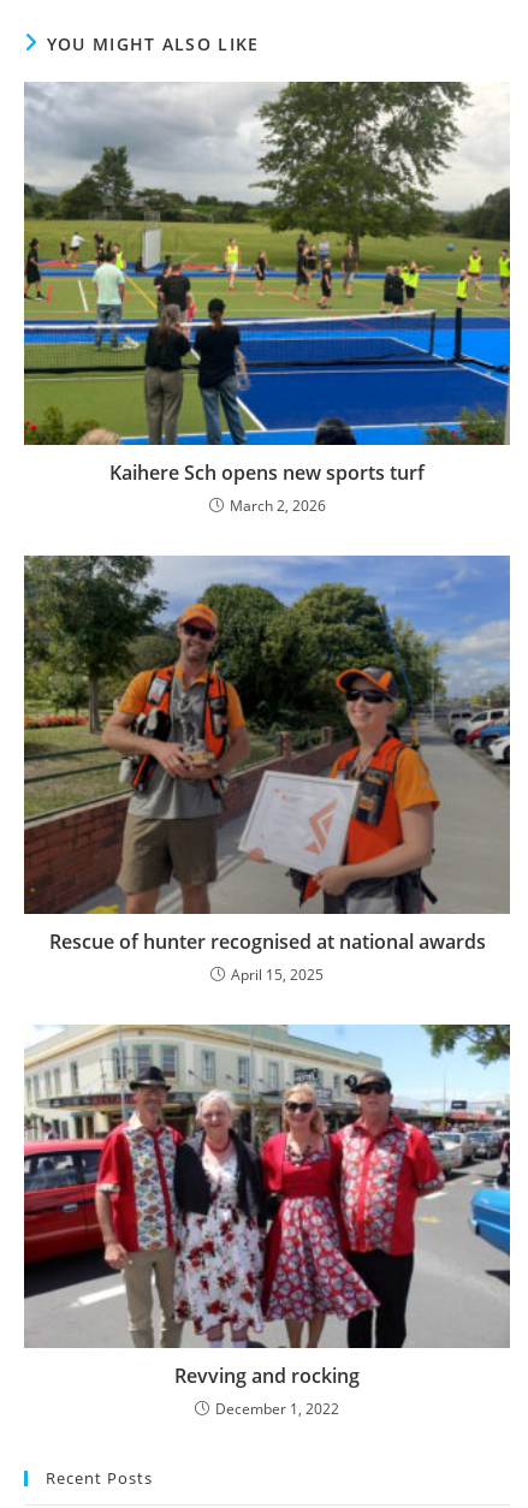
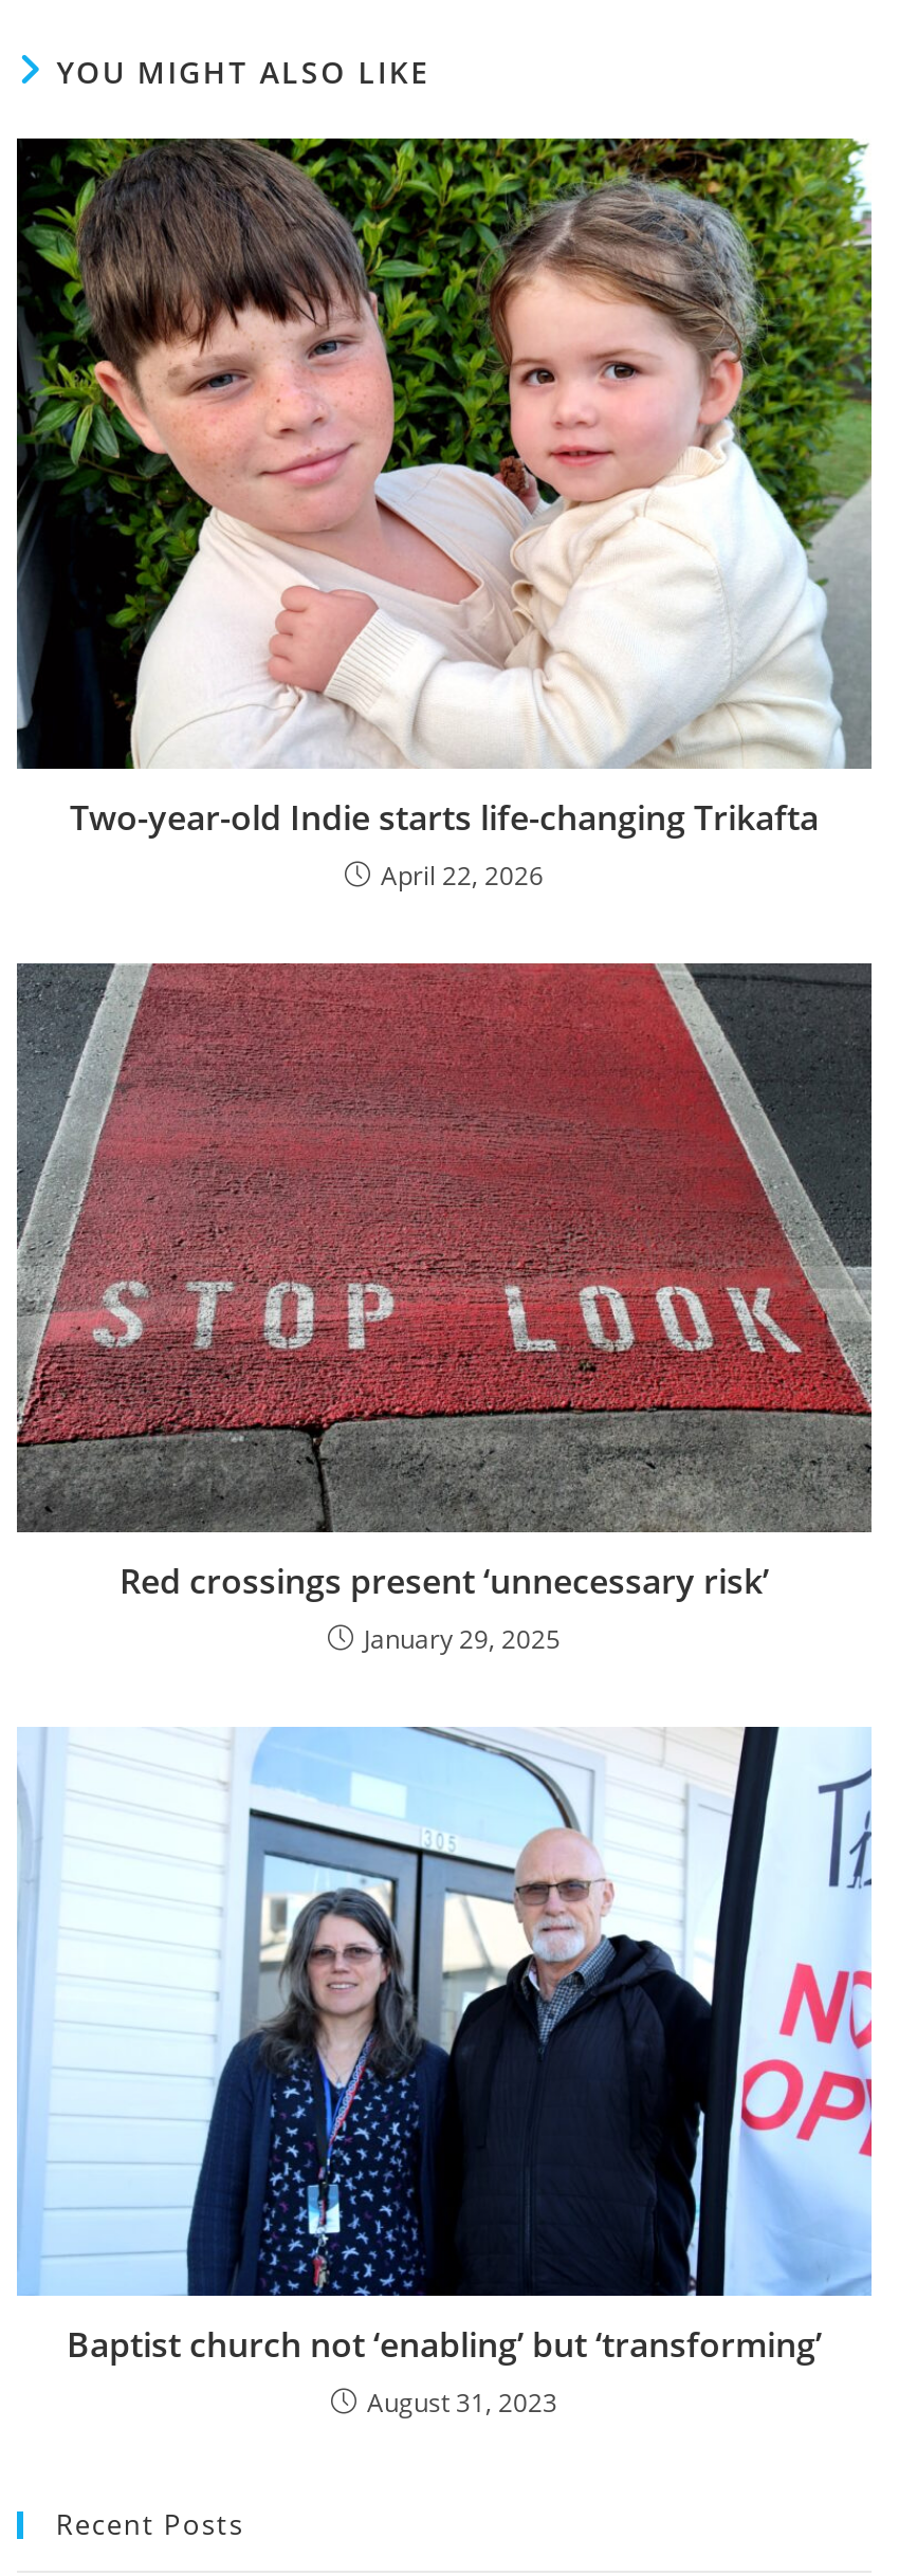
[23,82,511,516] [image] | Kaihere Sch opens new sports turf | March 2, 2026 -> [15,136,872,893] [image] | Two-year-old Indie starts life-changing Trikafta | April 22, 2026
[24,554,511,985] [image] | Rescue of hunter recognised at national awards | April 15, 2025 -> [17,961,874,1656] [image] | Red crossings present ‘unnecessary risk’ | January 29, 2025
[23,1023,511,1419] [image] | Revving and rocking | December 1, 2022 -> [17,1725,874,2419] [image] | Baptist church not ‘enabling’ but ‘transforming’ | August 31, 2023

